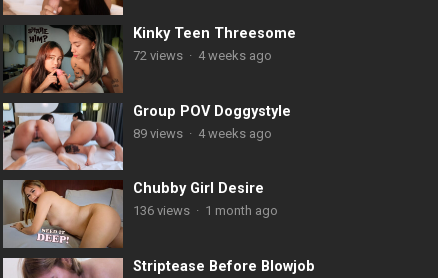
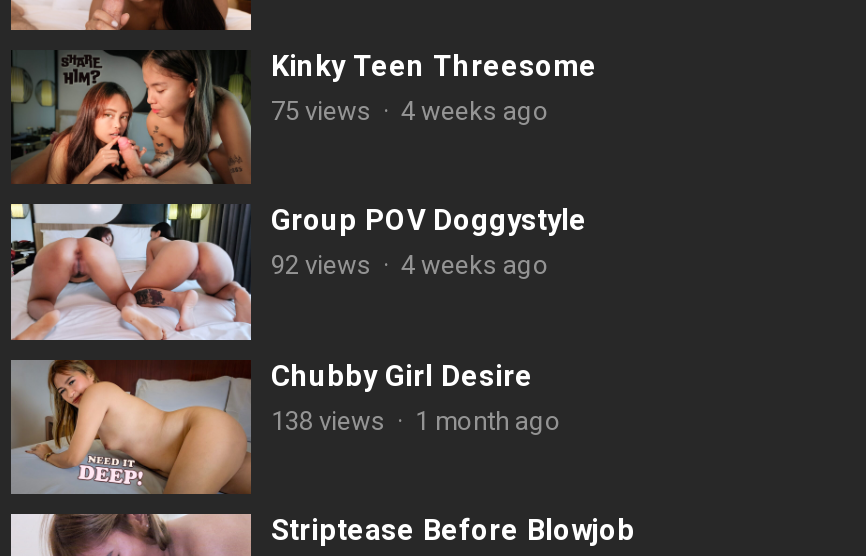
[133,48,272,63] 72 views · 4 weeks ago -> [271,96,549,126] 75 views · 4 weeks ago
[133,125,272,140] 89 views · 4 weeks ago -> [271,251,549,281] 92 views · 4 weeks ago
[133,203,278,218] 136 views · 1 month ago -> [271,406,561,436] 138 views · 1 month ago

